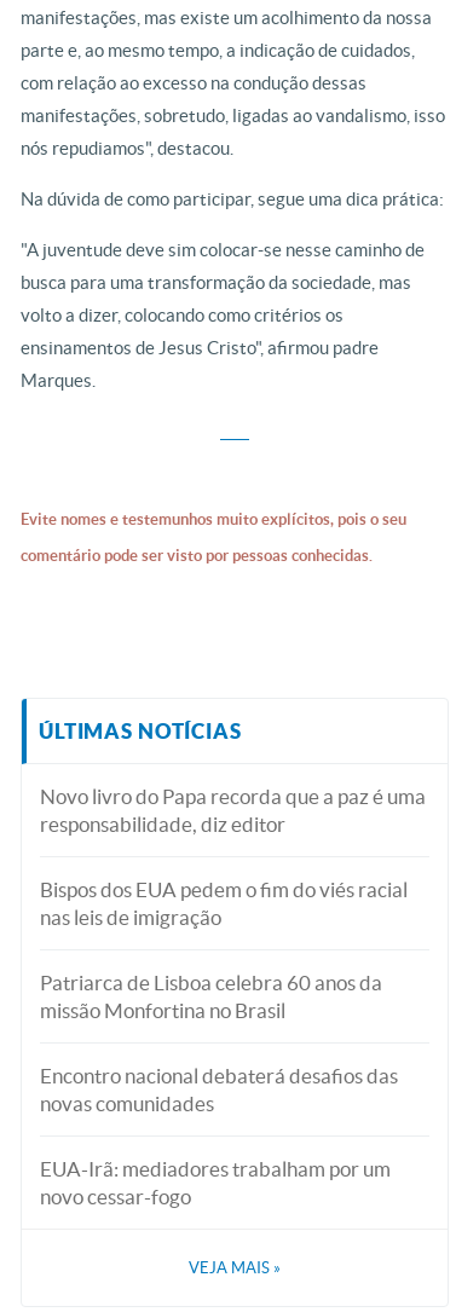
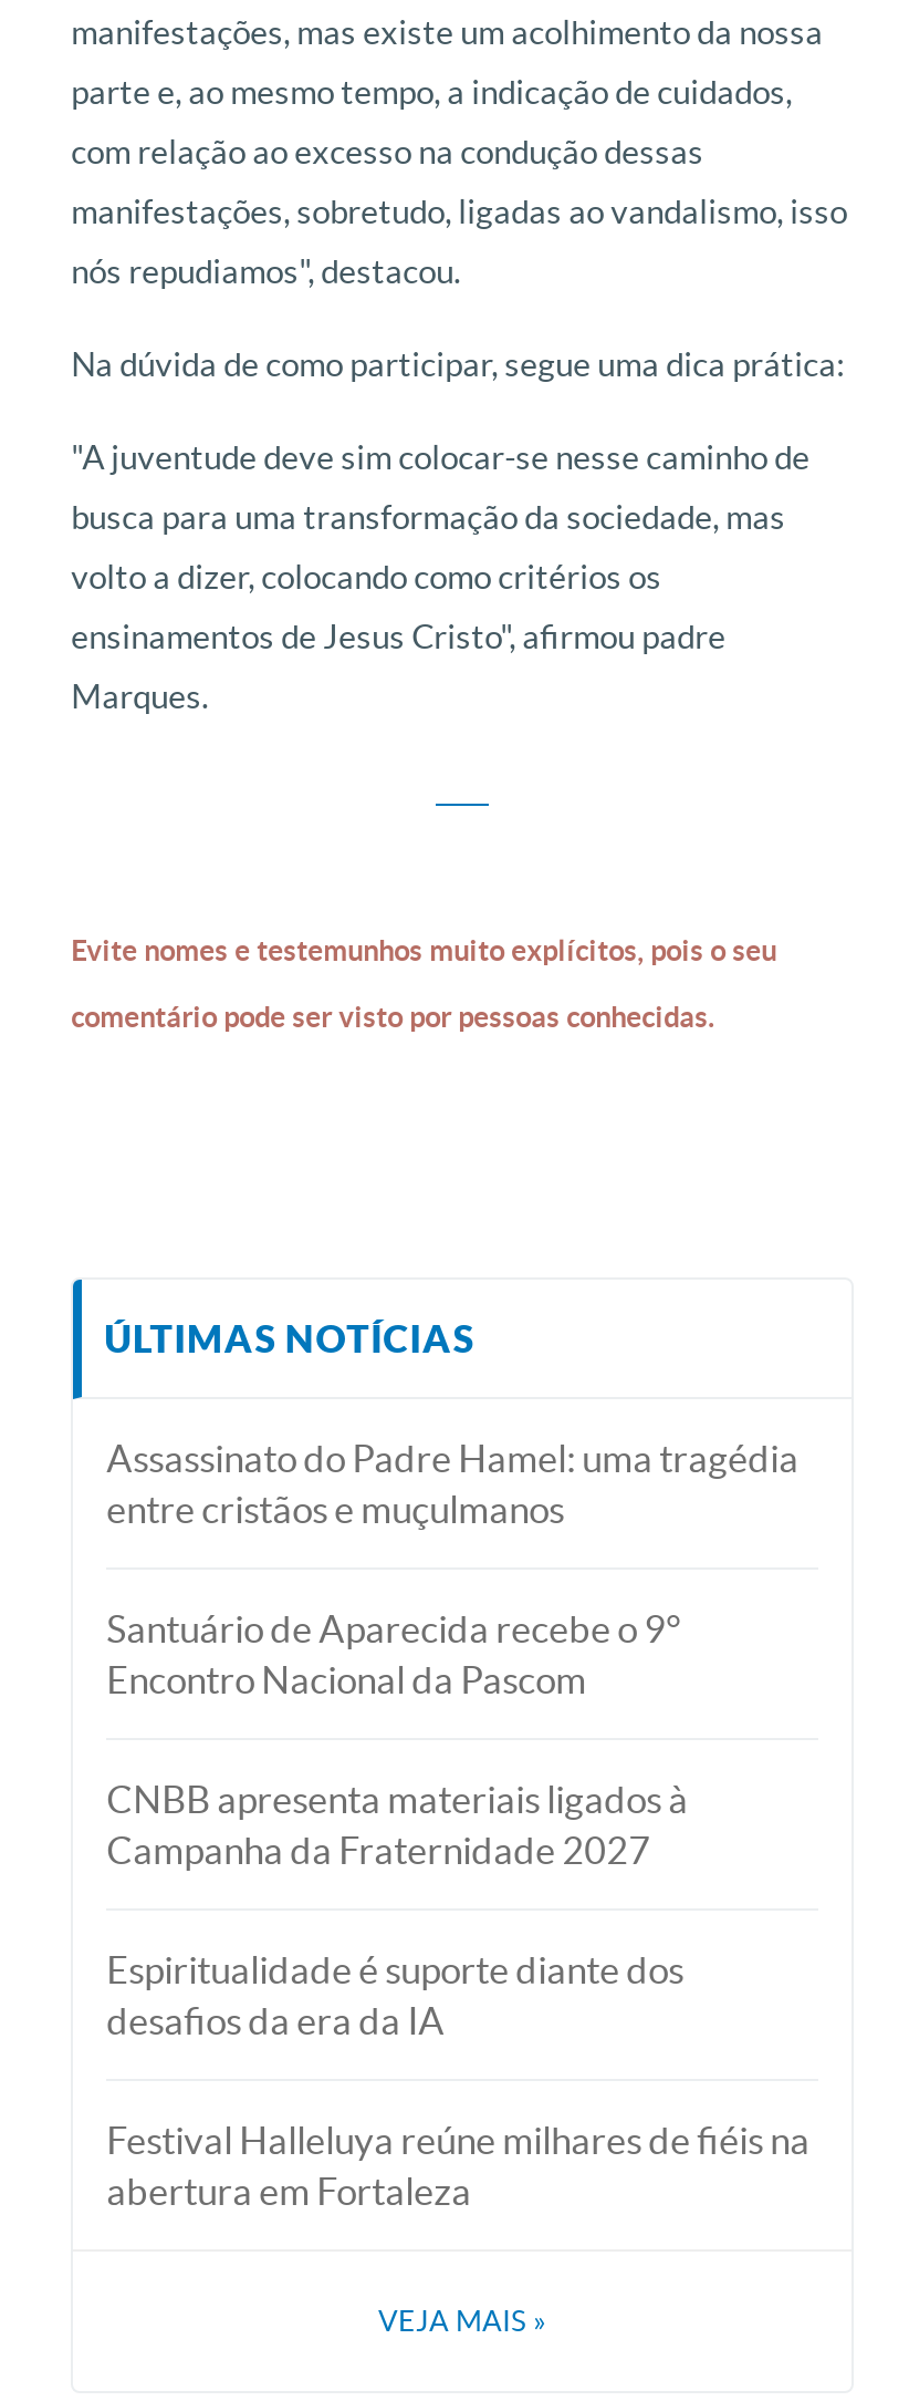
[40,785,426,836] Novo livro do Papa recorda que a paz é uma | responsabilidade, diz editor -> [106,1437,799,1530] Assassinato do Padre Hamel: uma tragédia | entre cristãos e muçulmanos
[40,878,408,929] Bispos dos EUA pedem o fim do viés racial | nas leis de imigração -> [106,1607,681,1700] Santuário de Aparecida recebe o 9° | Encontro Nacional da Pascom
[40,971,382,1022] Patriarca de Lisboa celebra 60 anos da | missão Monfortina no Brasil -> [106,1778,688,1871] CNBB apresenta materiais ligados à | Campanha da Fraternidade 2027
[40,1064,398,1115] Encontro nacional debaterá desafios das | novas comunidades -> [106,1948,684,2041] Espiritualidade é suporte diante dos | desafios da era da IA
[40,1157,391,1208] EUA-Irã: mediadores trabalham por um | novo cessar-fogo -> [106,2119,810,2212] Festival Halleluya reúne milhares de fiéis na | abertura em Fortaleza

